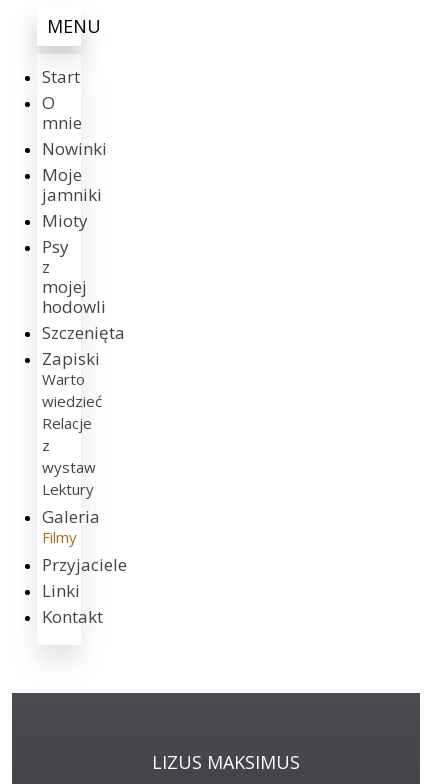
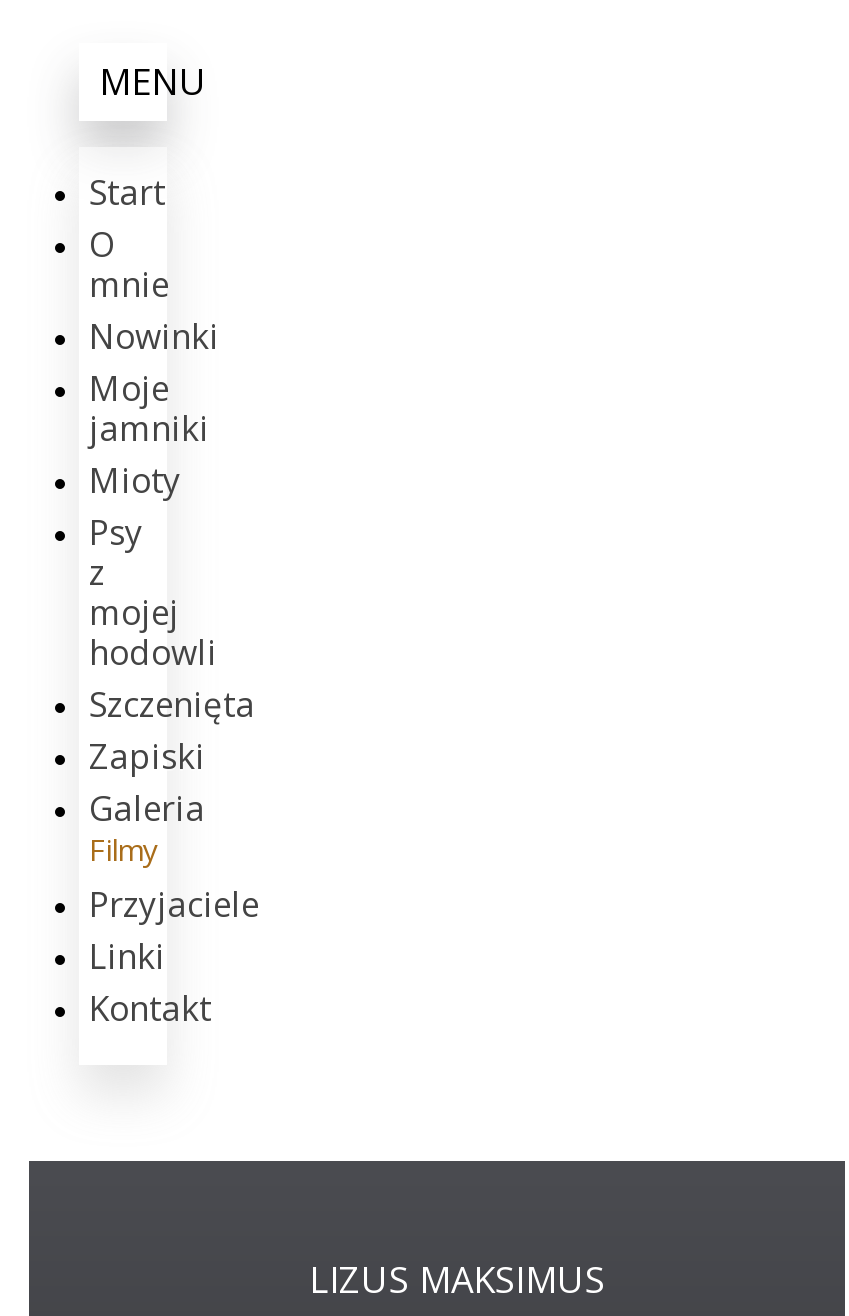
[42,369,102,499] Warto | wiedzieć | Relacje | z | wystaw | Lektury -> none

